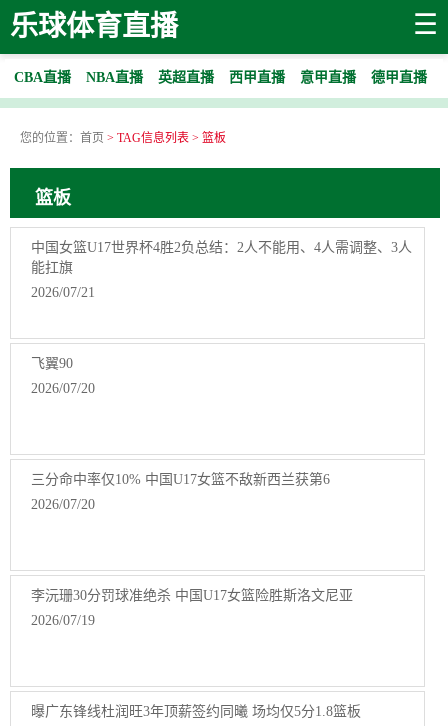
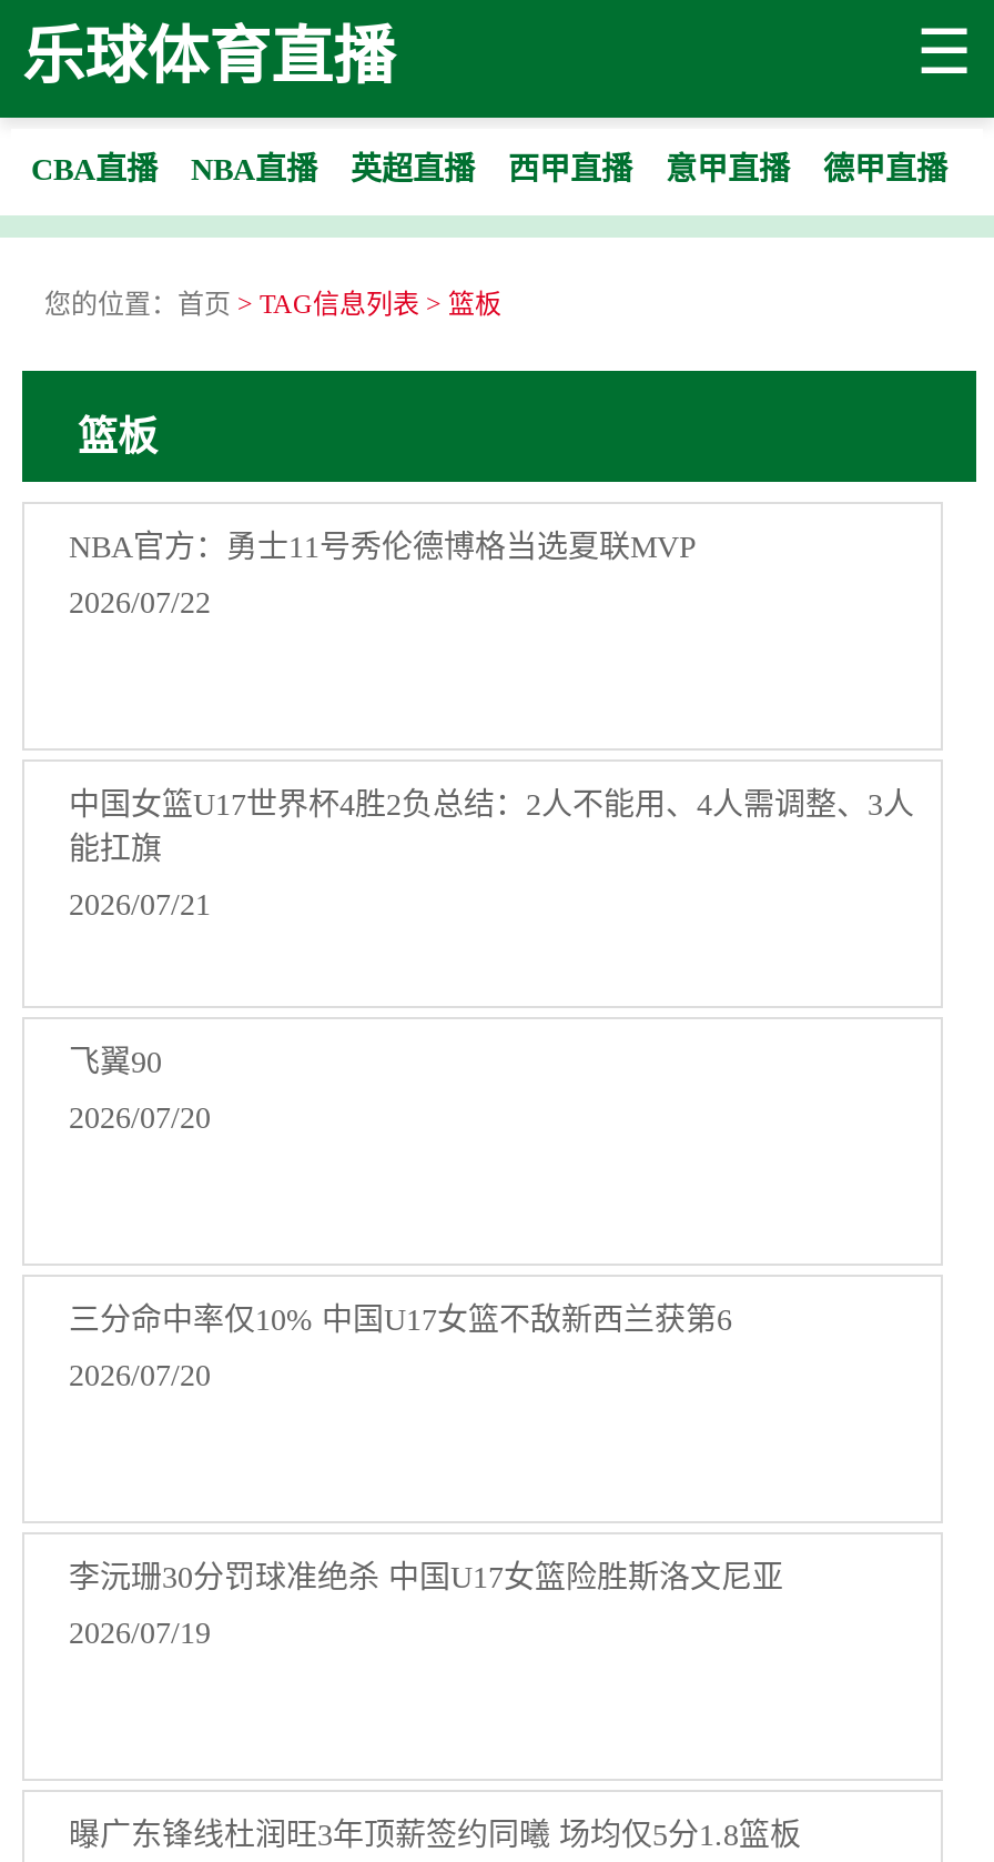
none -> [69,531,697,620] NBA官方：勇士11号秀伦德博格当选夏联MVP | 2026/07/22

